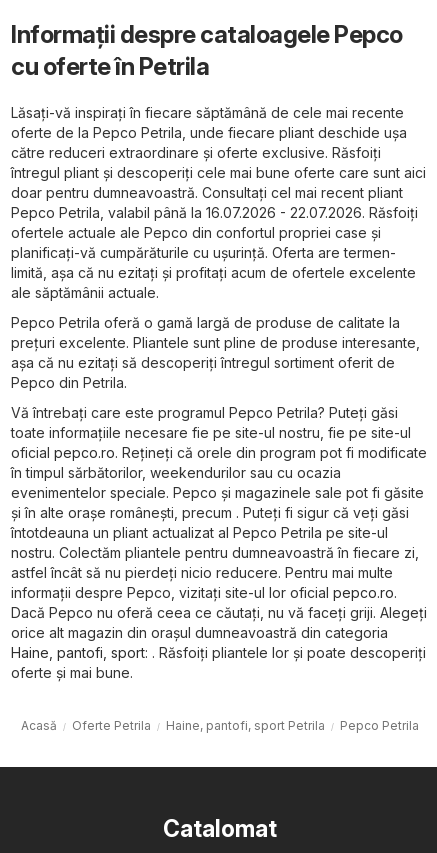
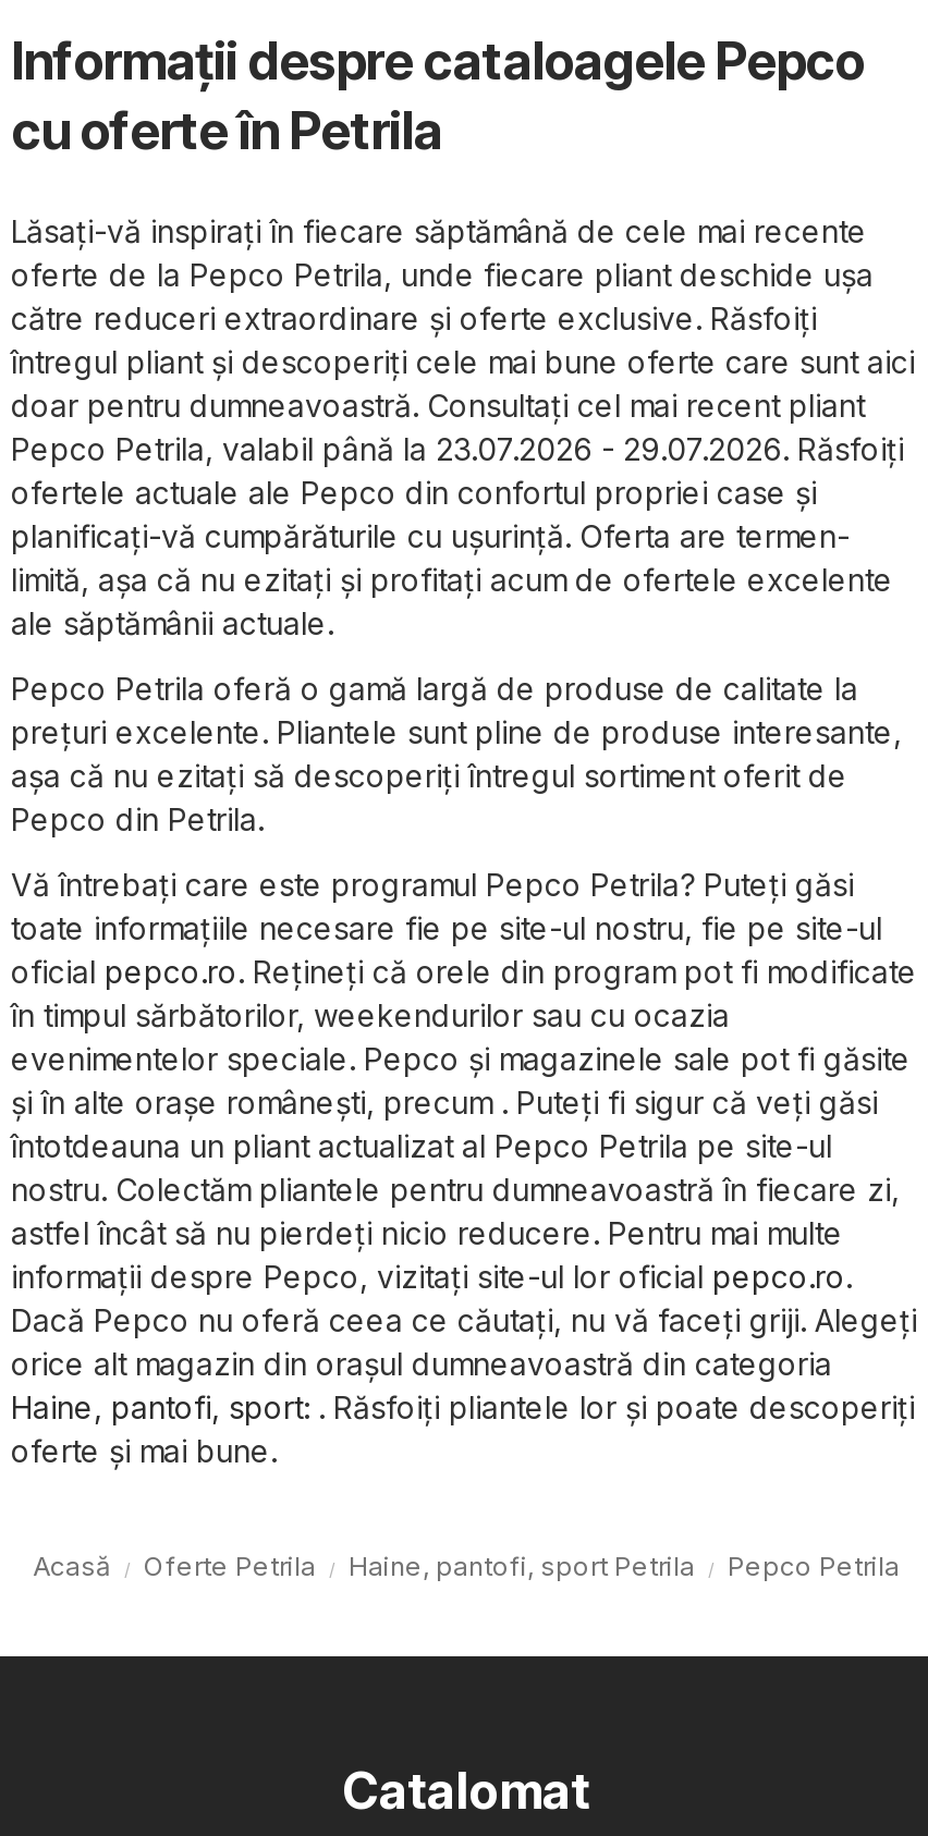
[11,204,418,221] Pepco Petrila, valabil până la 16.07.2026 - 22.07.2026. Răsfoiți -> [11,431,904,468] Pepco Petrila, valabil până la 23.07.2026 - 29.07.2026. Răsfoiți

